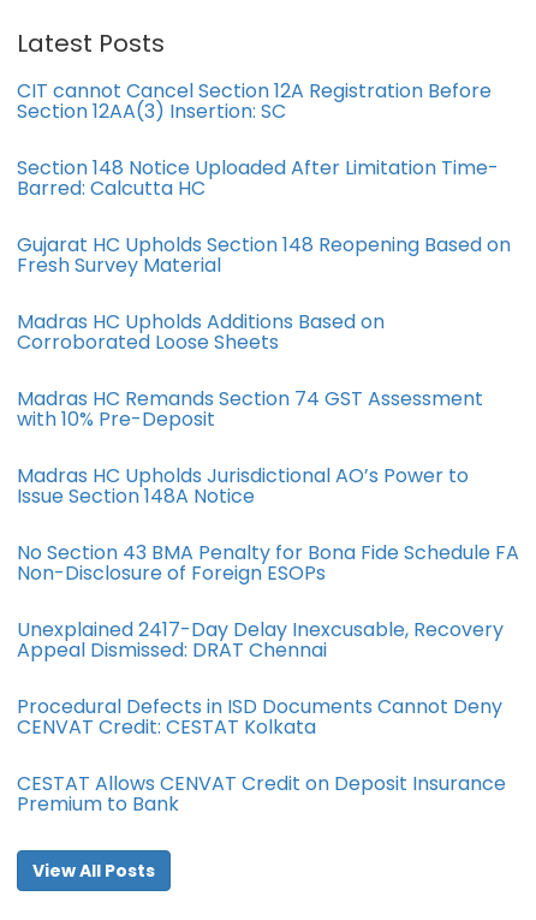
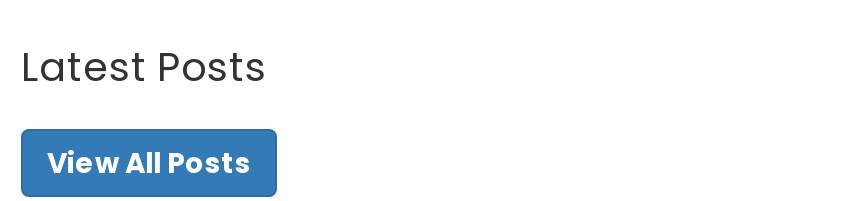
[17,77,519,818] CIT cannot Cancel Section 12A Registration Before | Section 12AA(3) Insertion: SC | Section 148 Notice Uploaded After Limitation Time- | Barred: Calcutta HC | Gujarat HC Upholds Section 148 Reopening Based on | Fresh Survey Material | Madras HC Upholds Additions Based on | Corroborated Loose Sheets | Madras HC Remands Section 74 GST Assessment | with 10% Pre-Deposit | Madras HC Upholds Jurisdictional AO’s Power to | Issue Section 148A Notice | No Section 43 BMA Penalty for Bona Fide Schedule FA | Non-Disclosure of Foreign ESOPs | Unexplained 2417-Day Delay Inexcusable, Recovery | Appeal Dismissed: DRAT Chennai | Procedural Defects in ISD Documents Cannot Deny | CENVAT Credit: CESTAT Kolkata | CESTAT Allows CENVAT Credit on Deposit Insurance | Premium to Bank -> none

